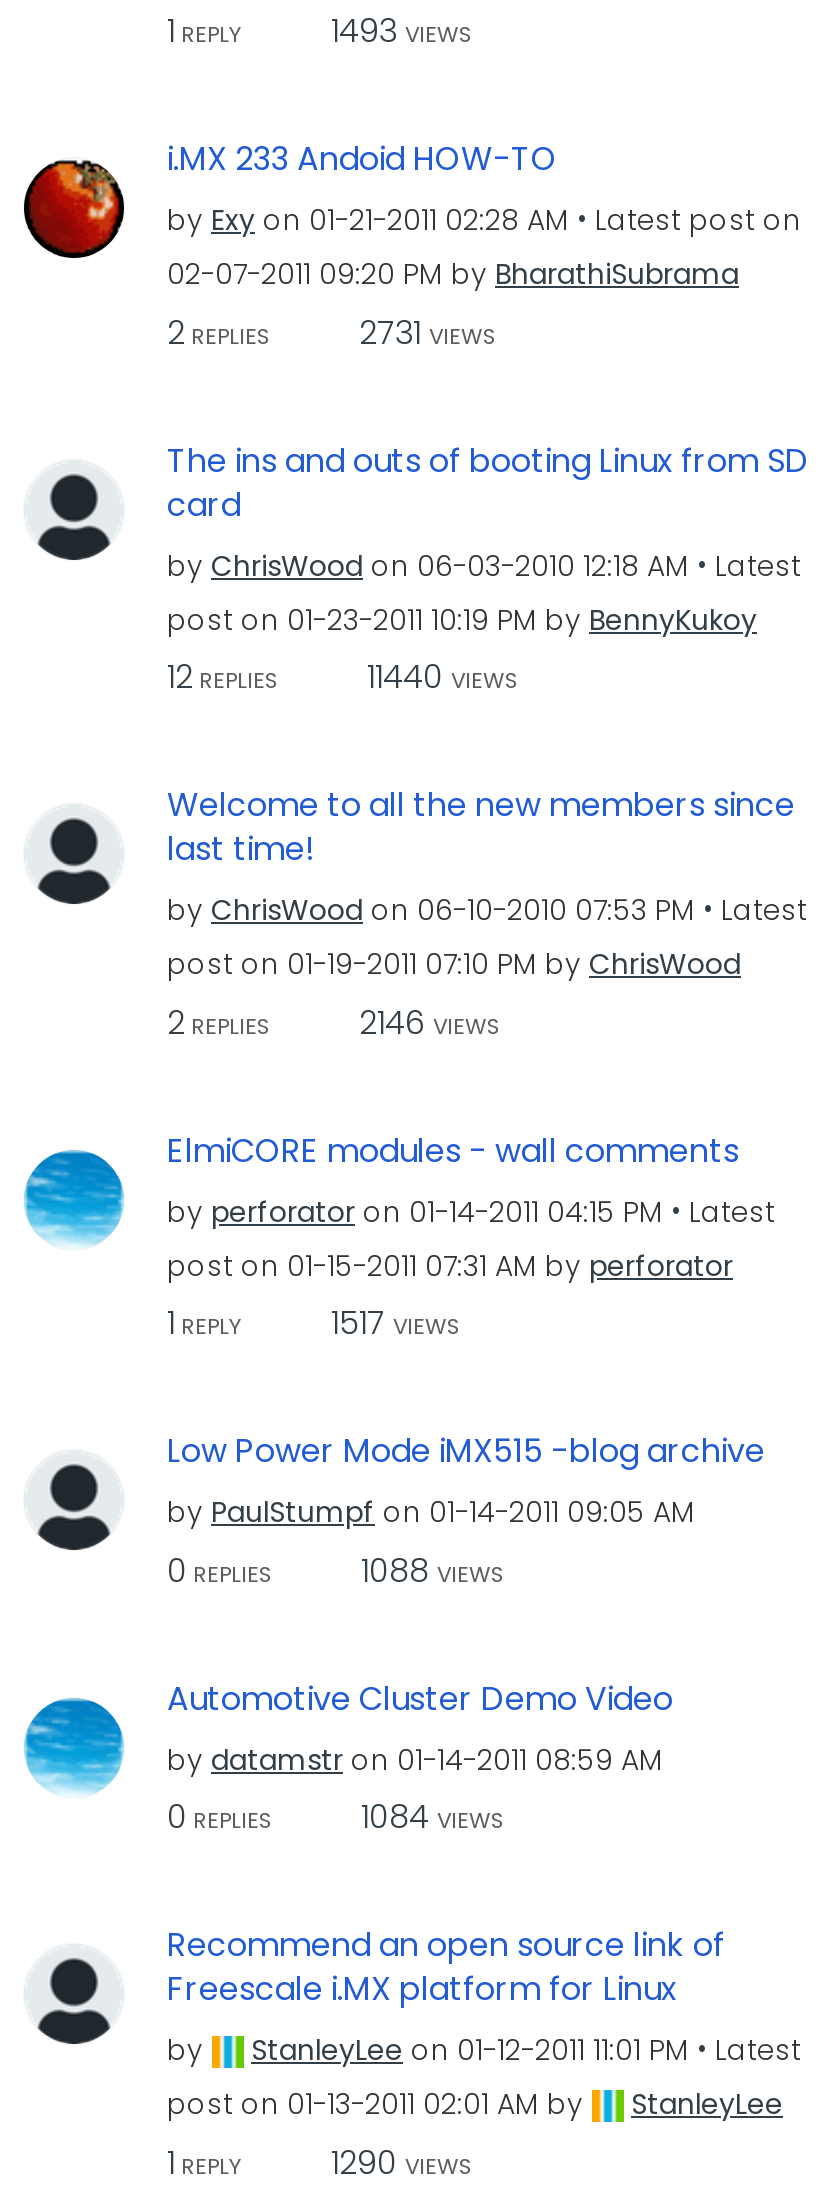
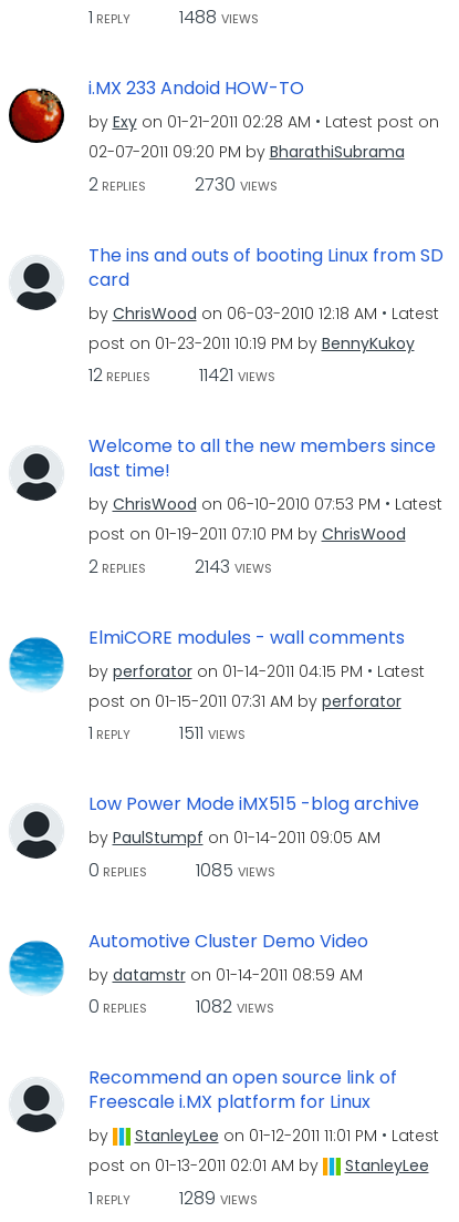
[167,8,473,54] 1 REPLY 1493 VIEWS -> [88,4,258,30] 1 REPLY 1488 VIEWS
[167,309,497,355] 2 REPLIES 2731 VIEWS -> [88,171,277,197] 2 REPLIES 2730 VIEWS
[167,654,519,700] 12 REPLIES 11440 VIEWS -> [88,362,275,388] 12 REPLIES 11421 VIEWS
[167,999,501,1045] 2 REPLIES 2146 VIEWS -> [88,553,272,579] 2 REPLIES 2143 VIEWS
[167,1300,461,1346] 1 REPLY 1517 VIEWS -> [88,720,245,746] 1 REPLY 1511 VIEWS
[361,1547,505,1593] 1088 VIEWS -> [195,857,275,882] 1085 VIEWS
[361,1794,505,1840] 1084 VIEWS -> [195,994,274,1019] 1082 VIEWS
[167,2139,473,2185] 1 REPLY 1290 VIEWS -> [88,1185,257,1210] 1 REPLY 1289 VIEWS

